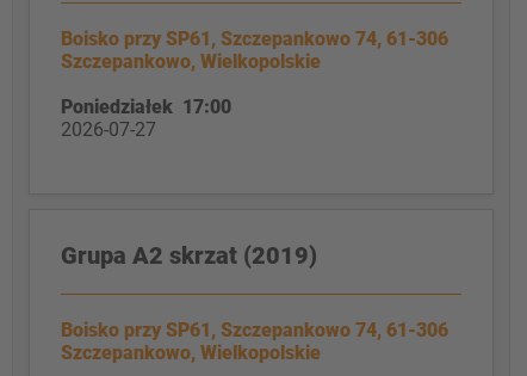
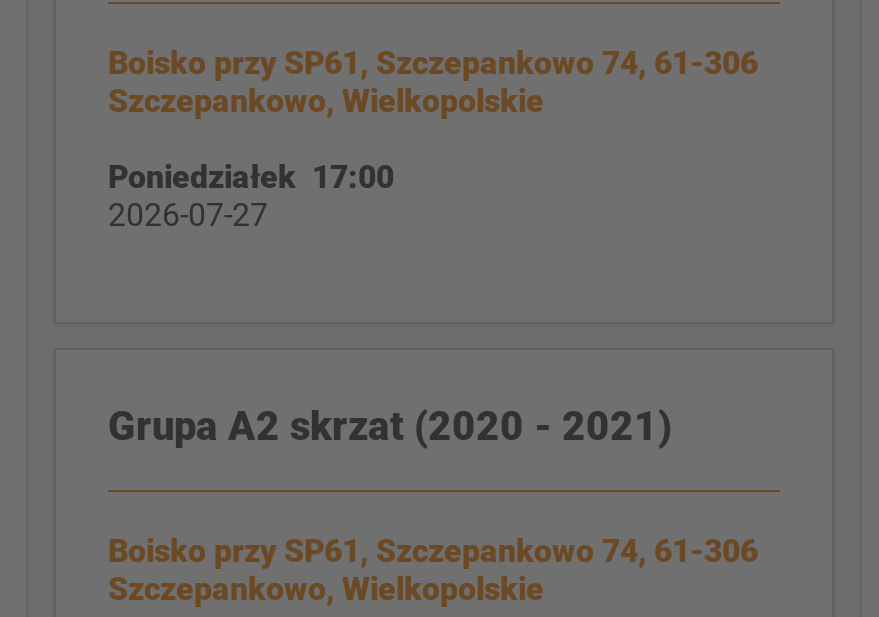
[61,241,317,270] Grupa A2 skrzat (2019) -> [108,402,672,450] Grupa A2 skrzat (2020 - 2021)

